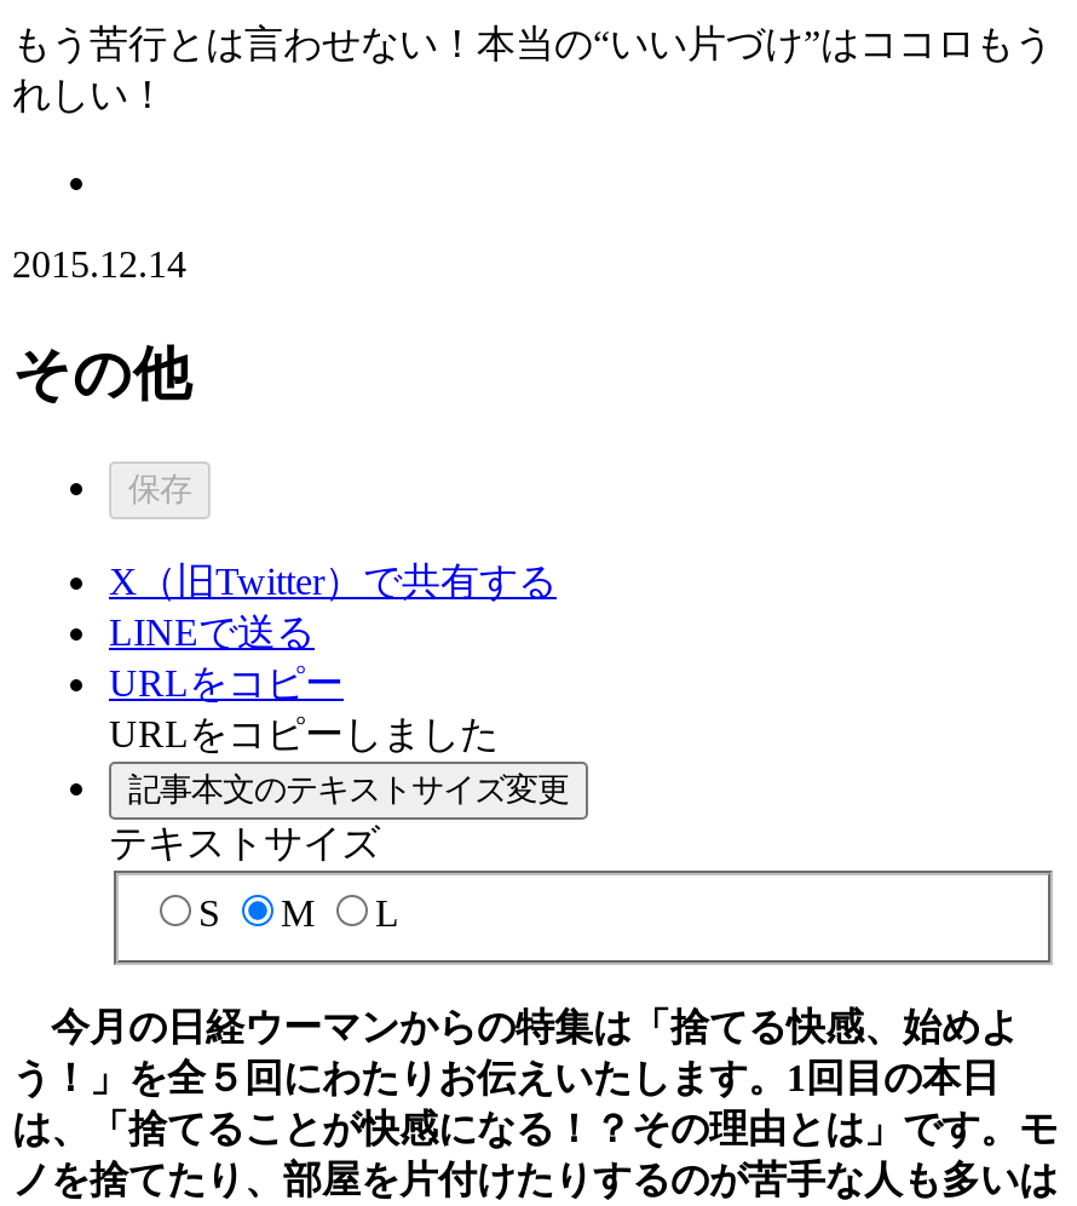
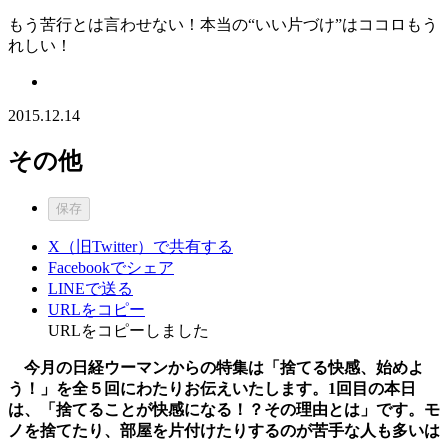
none -> [48,259,174,276] Facebookでシェア
moved [109,611,499,753] -> [48,280,209,339]: LINEで送る | URLをコピー | URLをコピーしました
[109,770,569,934] 記事本文のテキストサイズ変更 | テキストサイズ | S | M | L -> none

